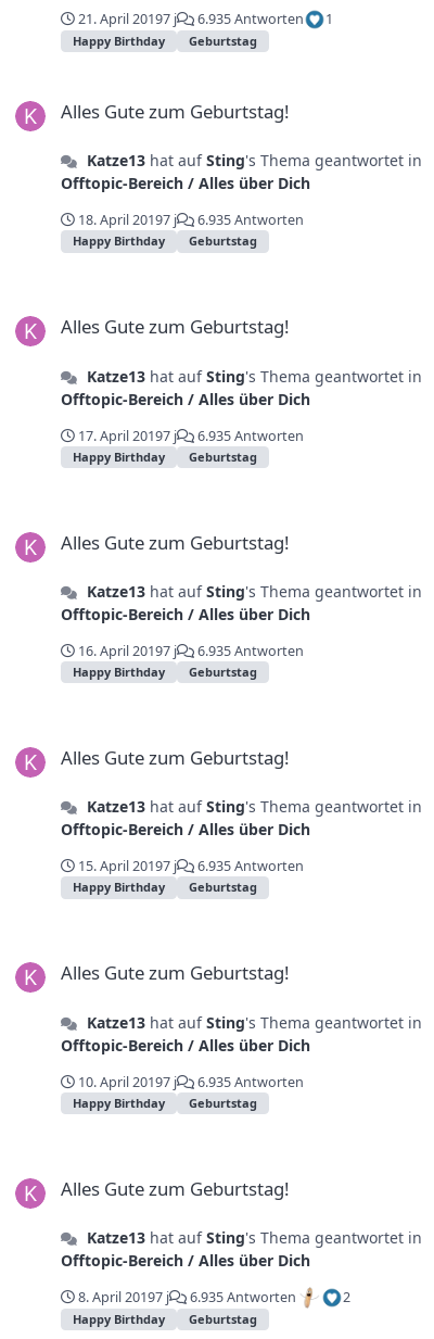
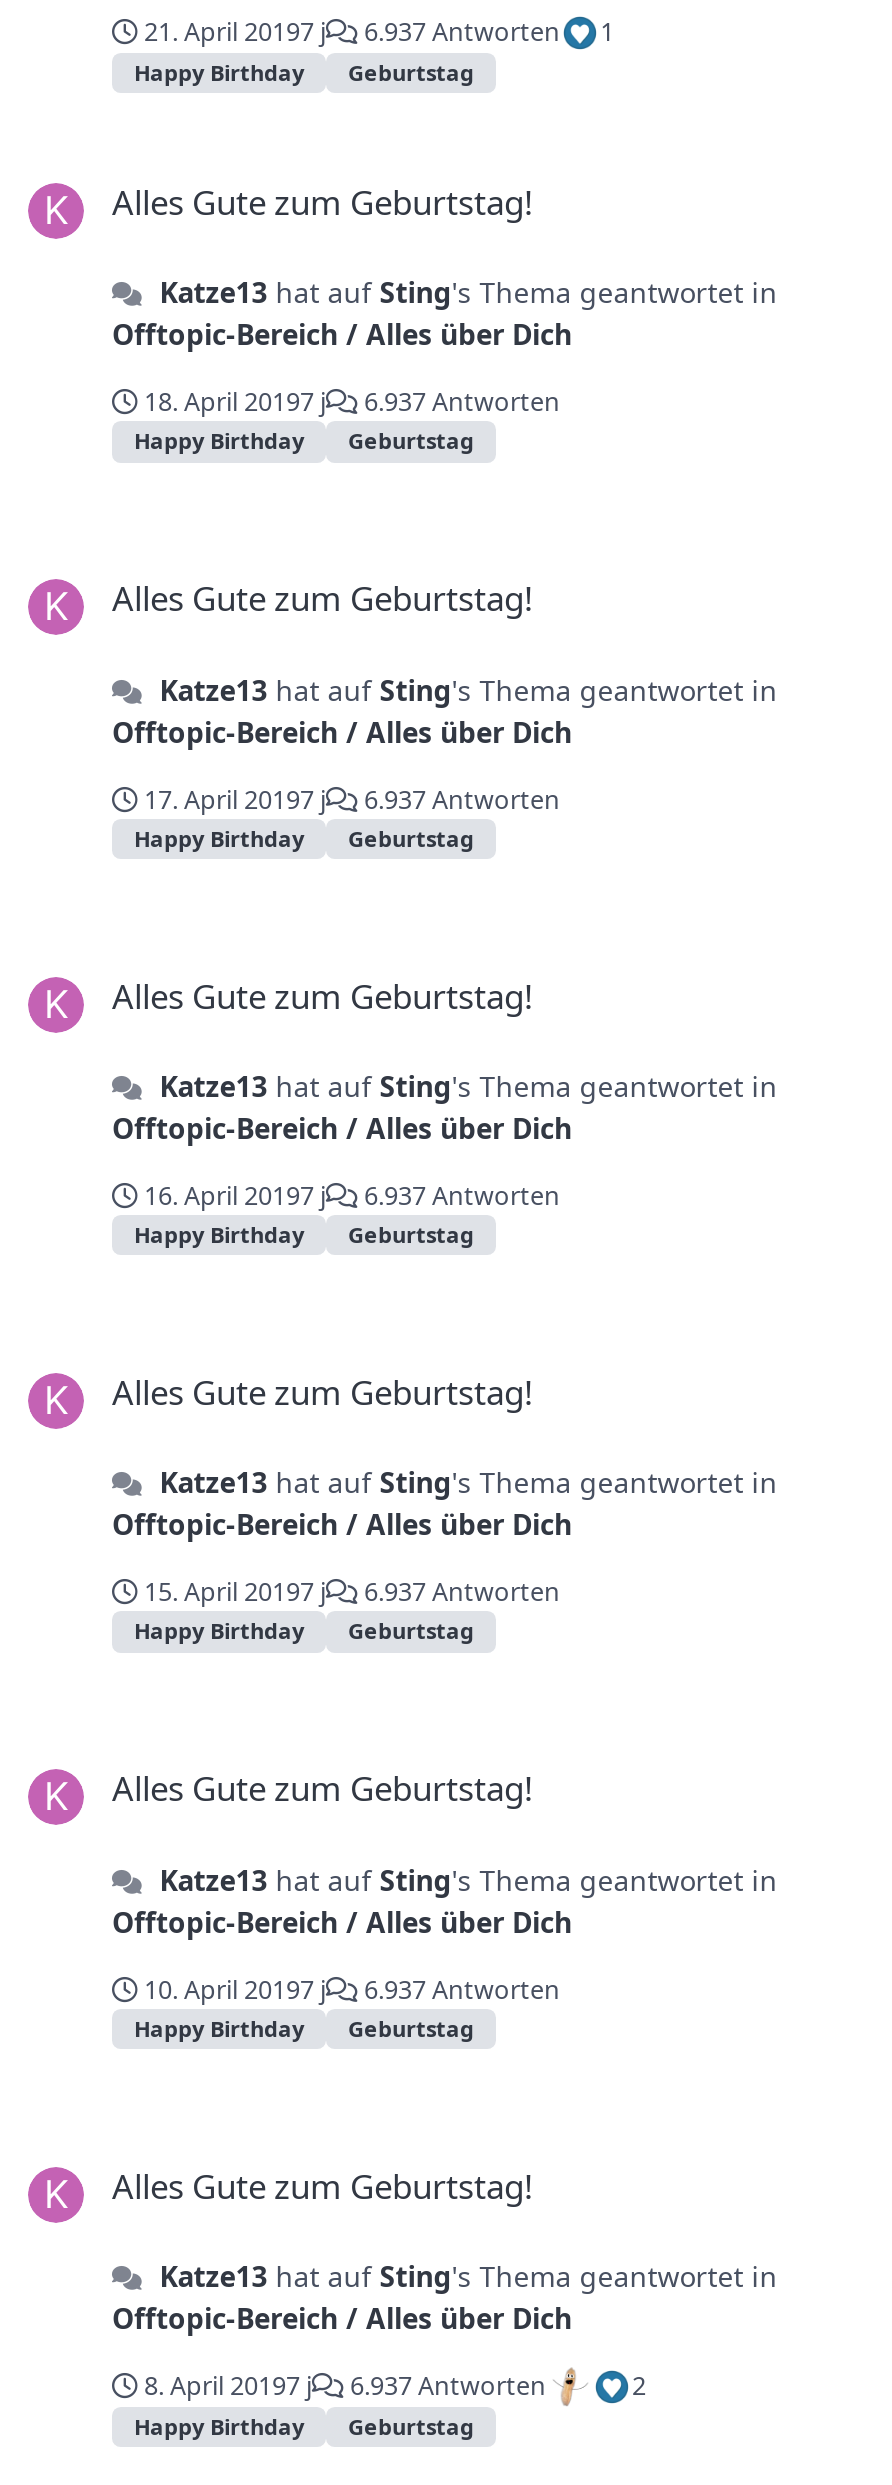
[78,10,333,28] 21. April 20197 j 6.935 Antworten 1 -> [144,15,614,49] 21. April 20197 j 6.937 Antworten 1
[78,211,304,229] 18. April 20197 j 6.935 Antworten -> [144,385,560,419] 18. April 20197 j 6.937 Antworten
[78,426,304,445] 17. April 20197 j 6.935 Antworten -> [144,782,560,816] 17. April 20197 j 6.937 Antworten
[78,642,304,660] 16. April 20197 j 6.935 Antworten -> [144,1179,560,1213] 16. April 20197 j 6.937 Antworten
[78,857,304,876] 15. April 20197 j 6.935 Antworten -> [144,1575,560,1609] 15. April 20197 j 6.937 Antworten
[78,1072,304,1091] 10. April 20197 j 6.935 Antworten -> [144,1972,560,2006] 10. April 20197 j 6.937 Antworten
[78,1289,296,1307] 8. April 20197 j 6.935 Antworten -> [144,2370,546,2404] 8. April 20197 j 6.937 Antworten

